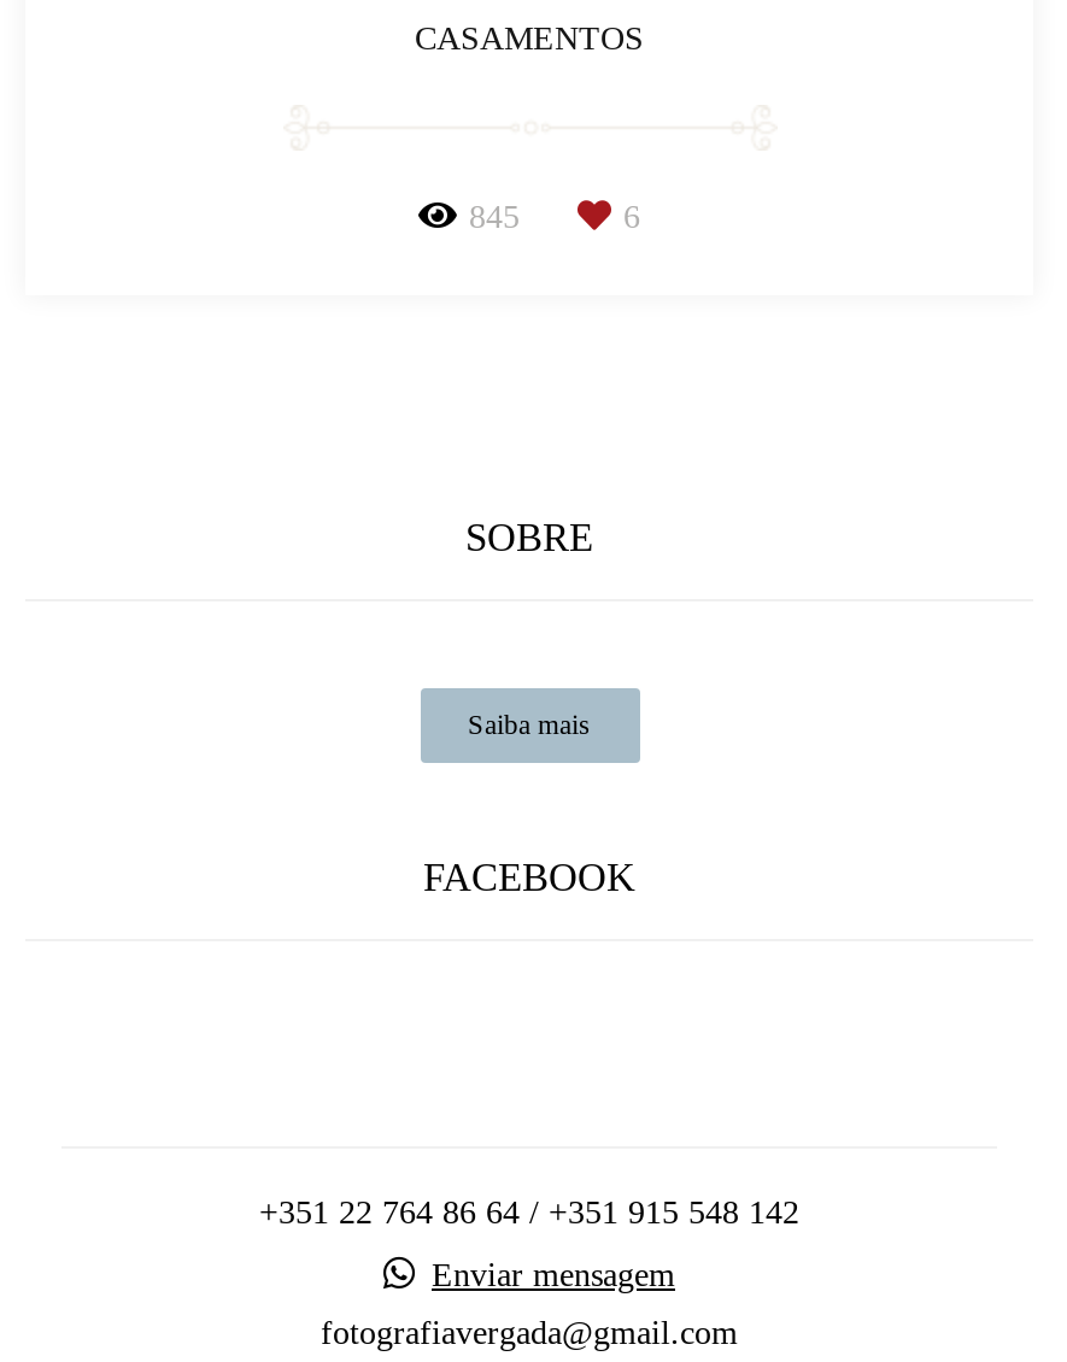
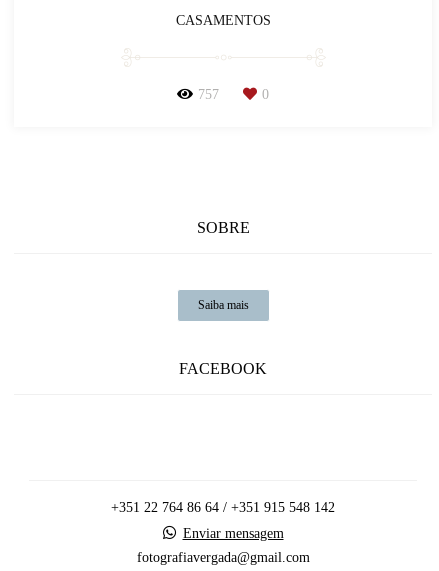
[469,198,520,235] 845 -> [198,87,219,102] 757
[623,198,640,235] 6 -> [262,87,269,102] 0

